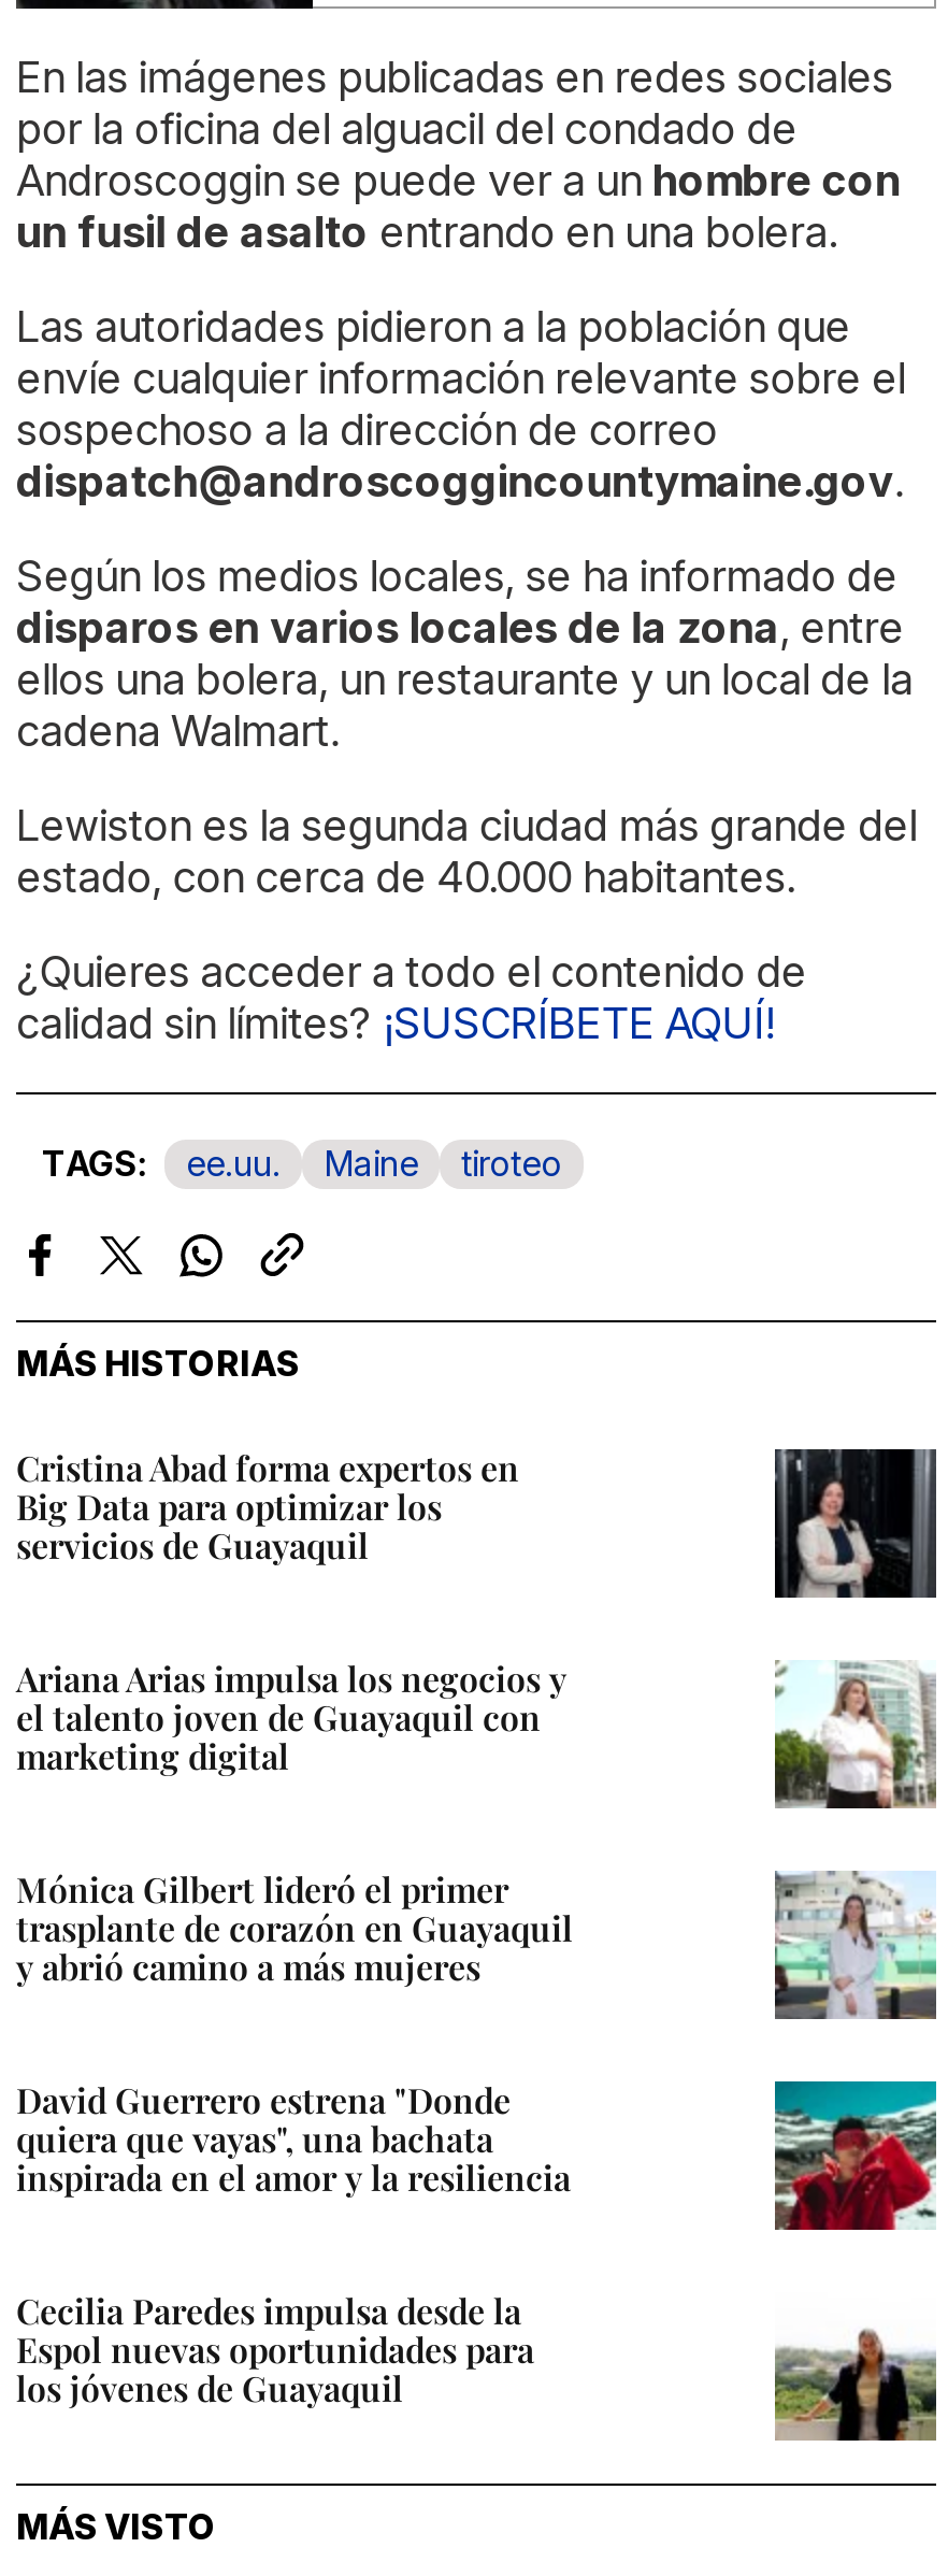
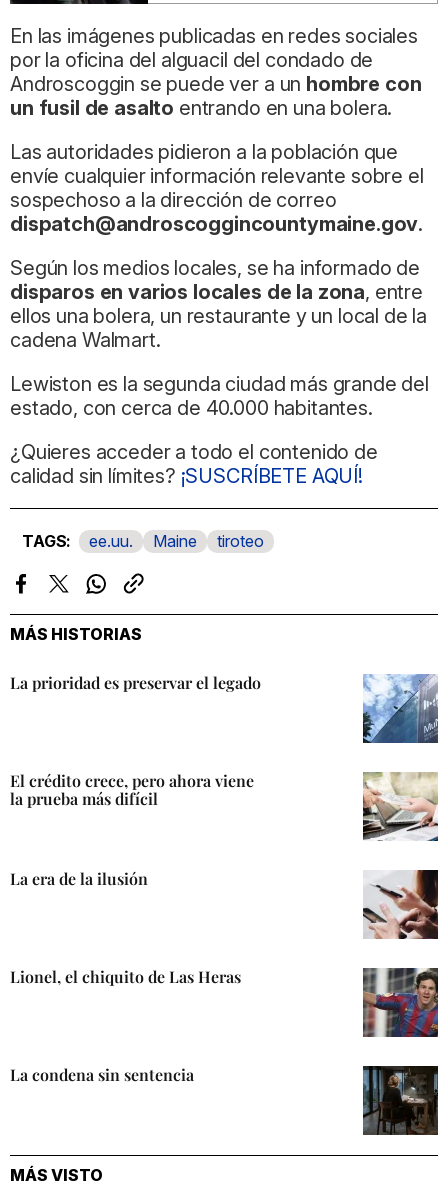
[16,1445,519,1567] Cristina Abad forma expertos en | Big Data para optimizar los | servicios de Guayaquil -> [10,672,261,693] La prioridad es preservar el legado
[773,1447,938,1600] [image] -> [362,674,439,744] [image]
[16,1656,566,1778] Ariana Arias impulsa los negocios y | el talento joven de Guayaquil con | marketing digital -> [10,770,254,809] El crédito crece, pero ahora viene | la prueba más difícil
[775,1660,938,1811] [image] -> [362,771,438,842] [image]
[16,1867,573,1989] Mónica Gilbert lideró el primer | trasplante de corazón en Guayaquil | y abrió camino a más mujeres -> [10,868,148,889] La era de la ilusión
[773,1871,938,2021] [image] -> [363,869,439,940] [image]
[16,2078,571,2200] David Guerrero estrena "Donde | quiera que vayas", una bachata | inspirada en el amor y la resiliencia -> [10,966,241,987] Lionel, el chiquito de Las Heras
[773,2079,938,2232] [image] -> [362,967,439,1038] [image]
[16,2289,534,2412] Cecilia Paredes impulsa desde la | Espol nuevas oportunidades para | los jóvenes de Guayaquil -> [10,1064,194,1085] La condena sin sentencia
[775,2292,938,2441] [image] -> [362,1065,439,1136] [image]

